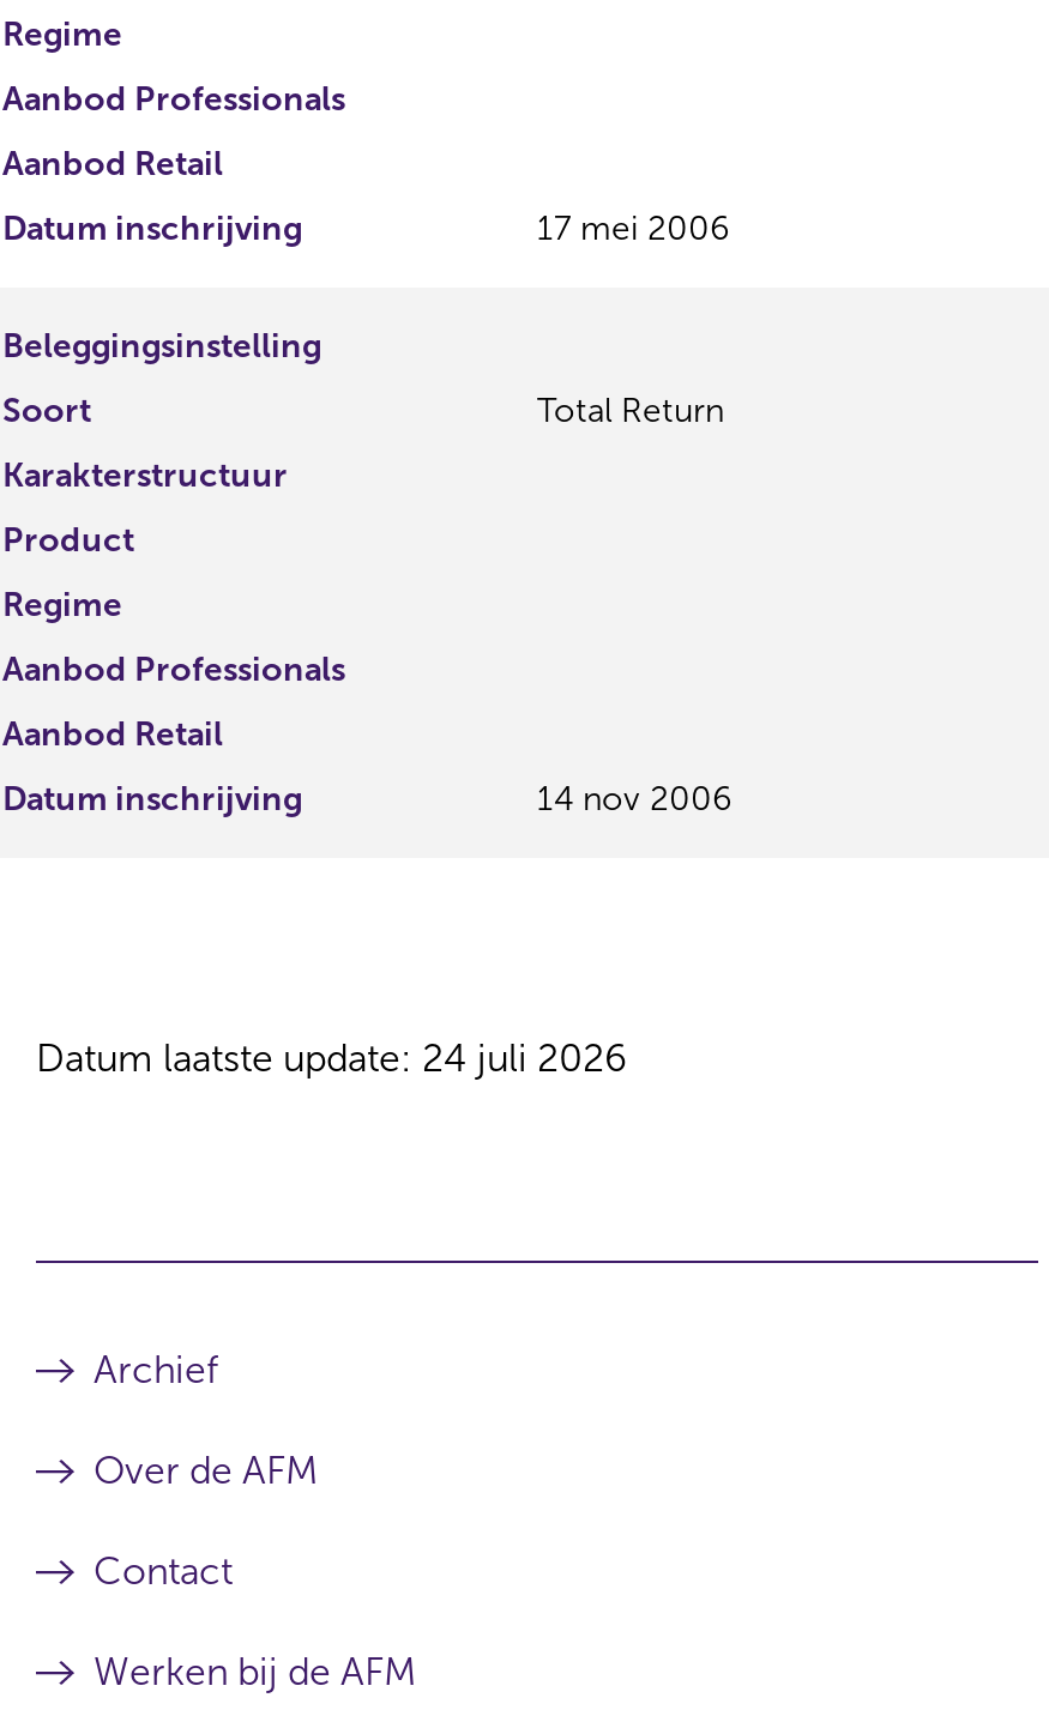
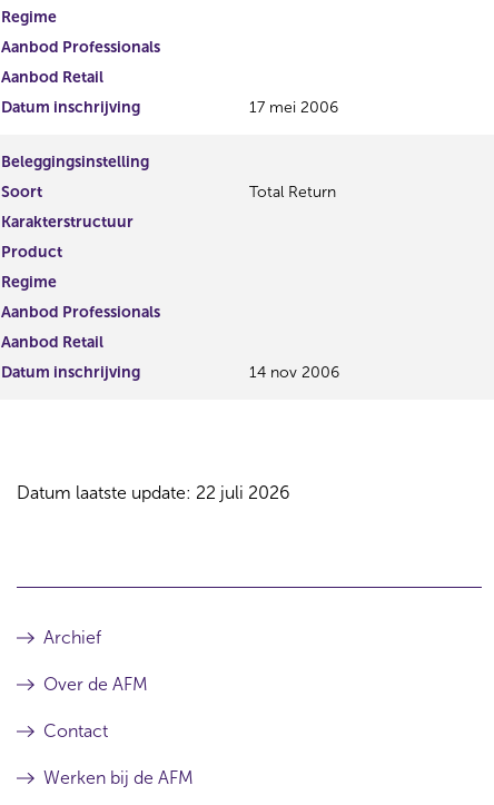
[36,1035,628,1081] Datum laatste update: 24 juli 2026 -> [17,482,290,503] Datum laatste update: 22 juli 2026

